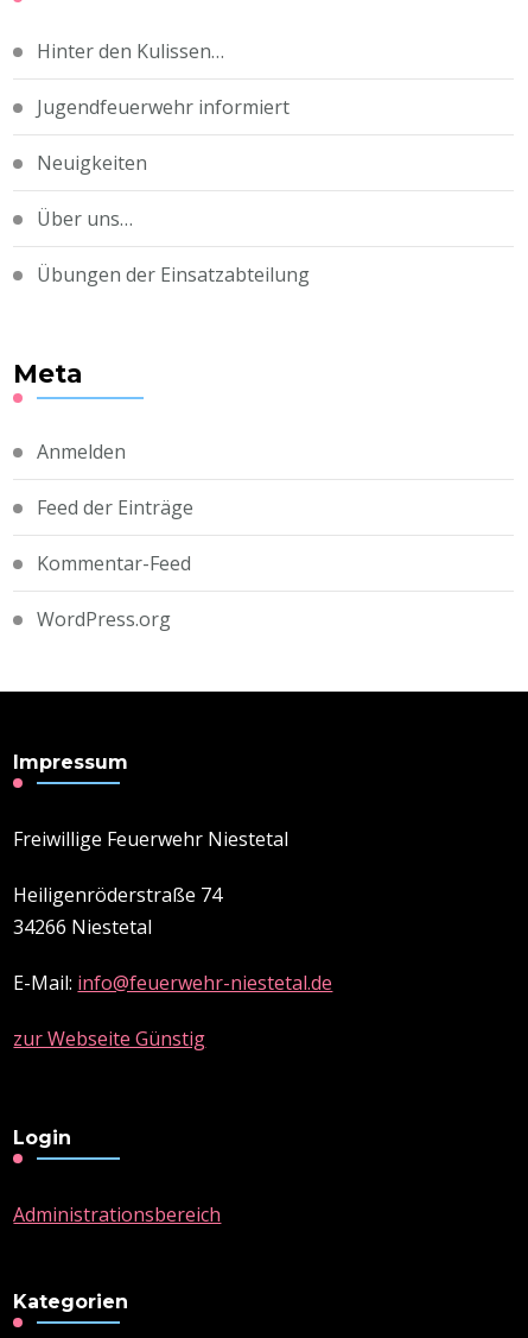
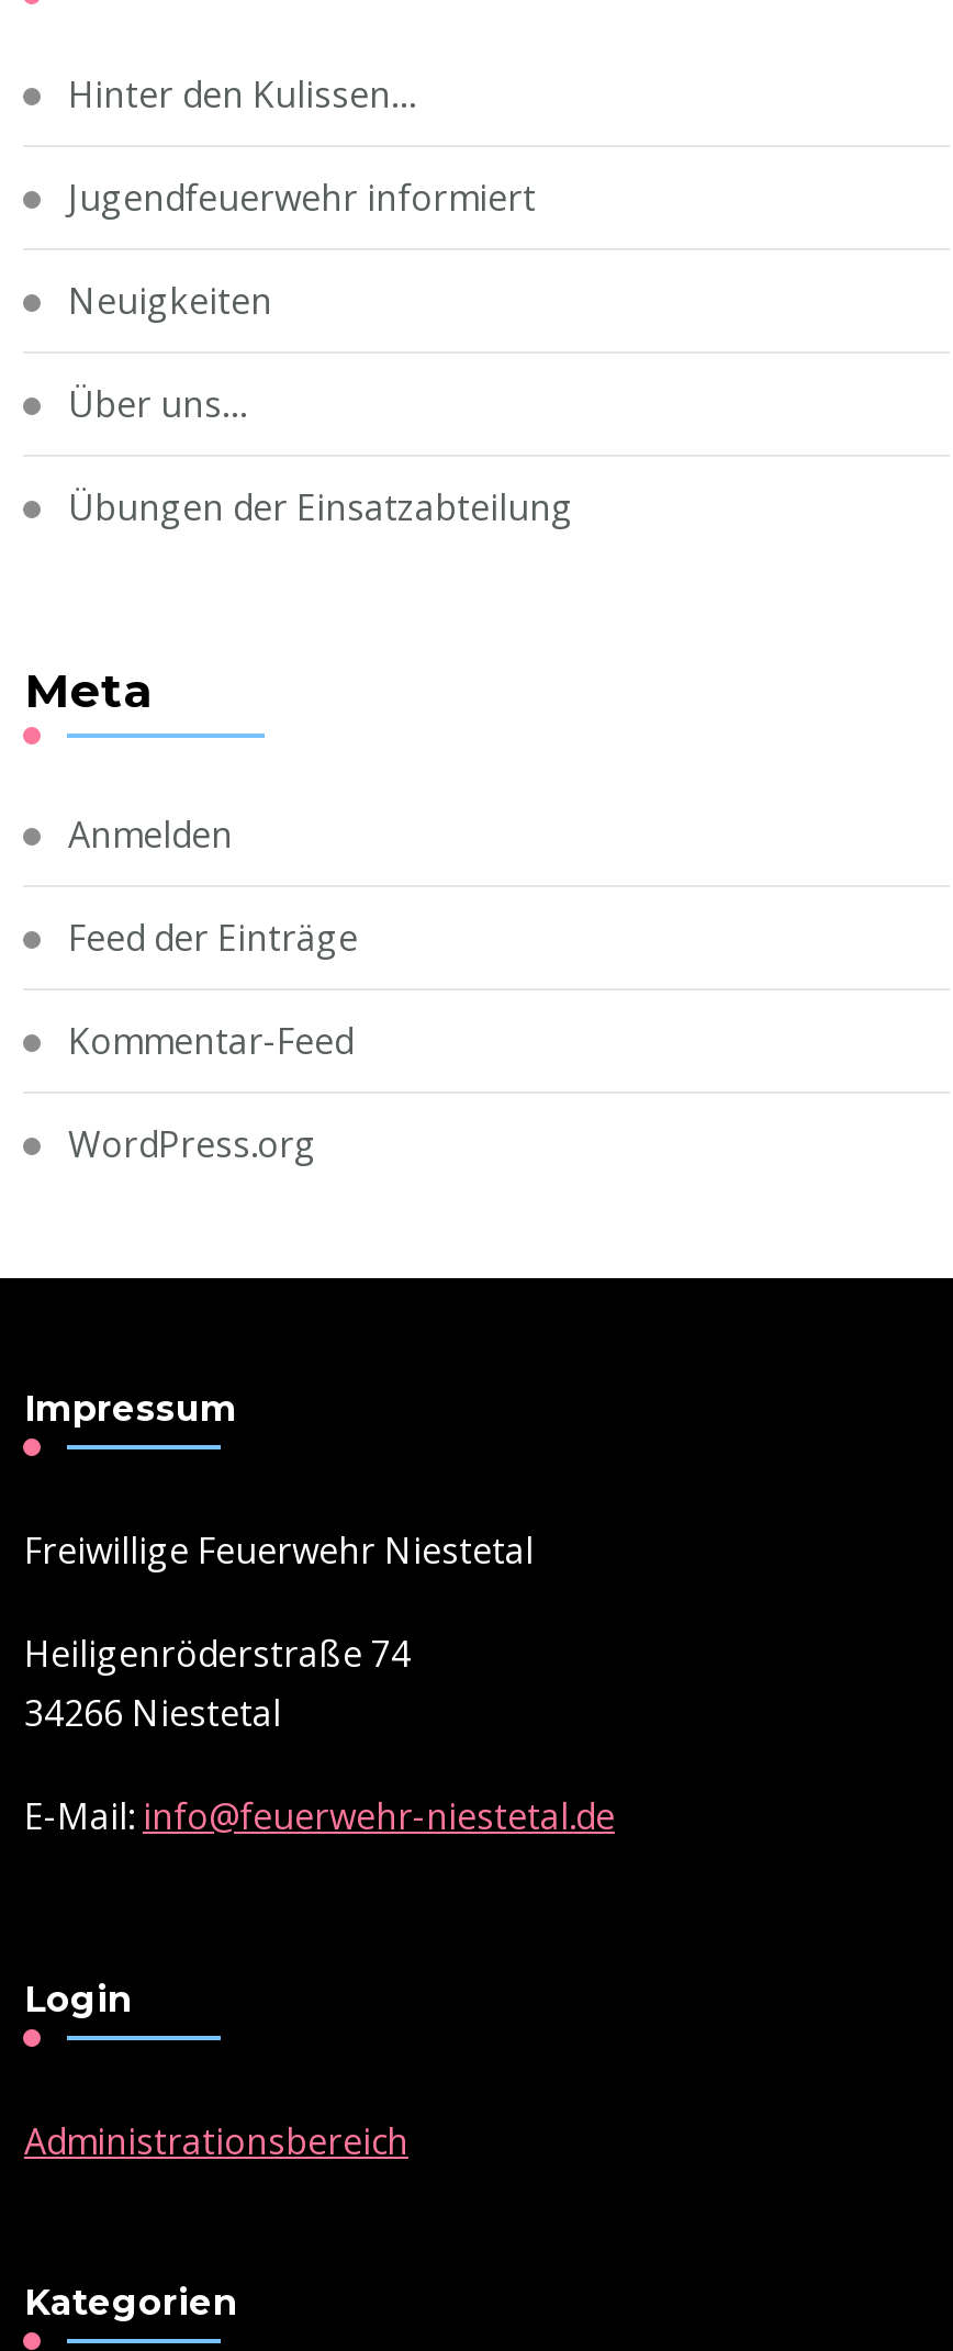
[14,1025,206,1052] zur Webseite Günstig -> none

